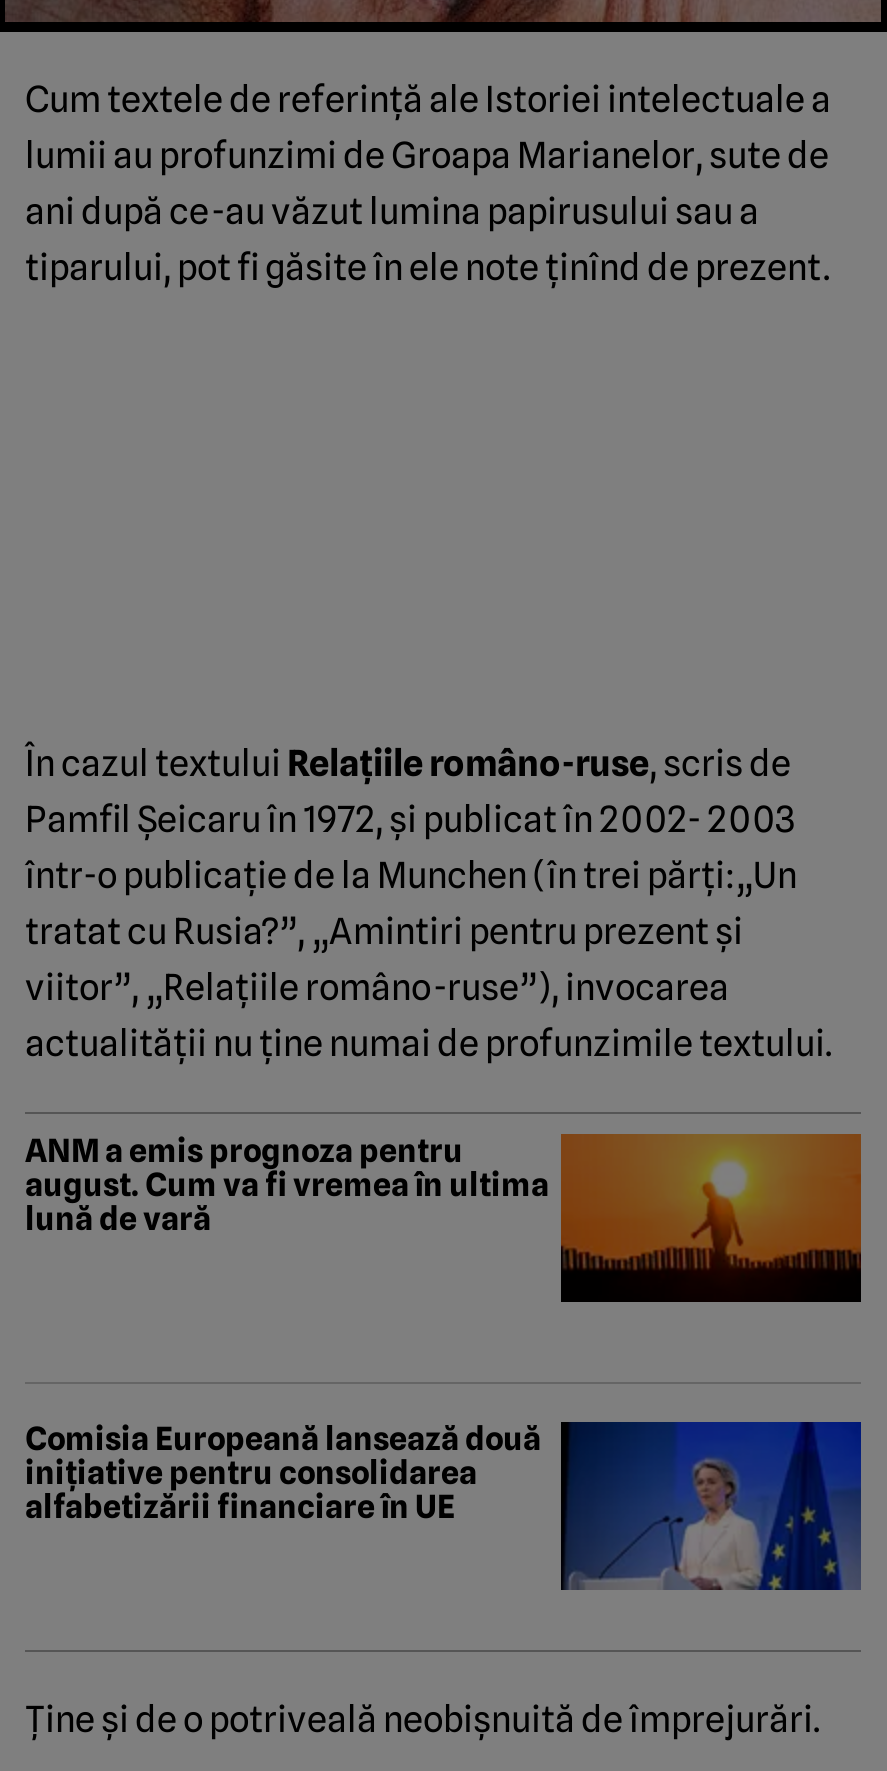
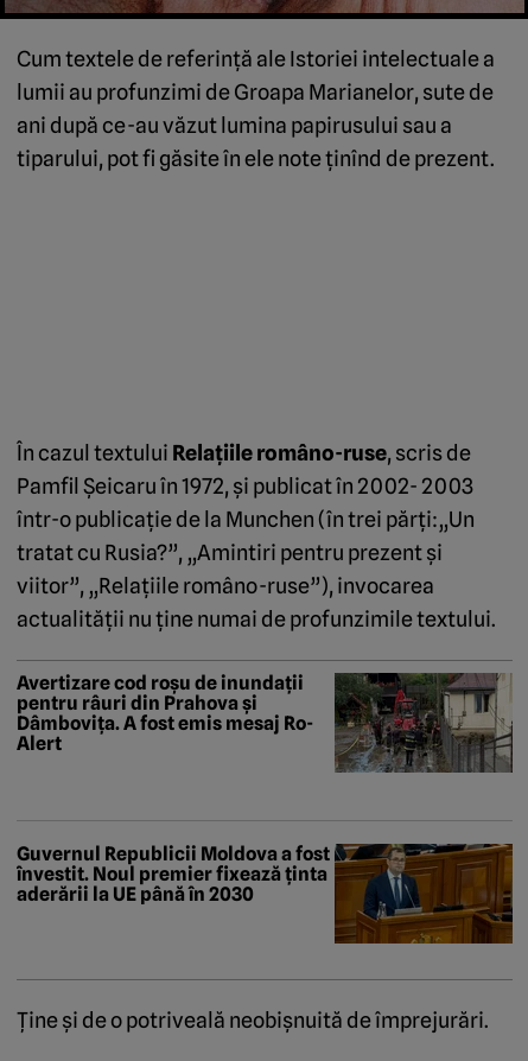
[25,1131,863,1304] [image] | ANM a emis prognoza pentru | august. Cum va fi vremea în ultima | lună de vară -> [17,671,514,774] [image] | Avertizare cod roșu de inundații | pentru râuri din Prahova și | Dâmbovița. A fost emis mesaj Ro- | Alert
[25,1419,863,1592] [image] | Comisia Europeană lansează două | inițiative pentru consolidarea | alfabetizării financiare în UE -> [17,842,514,945] [image] | Guvernul Republicii Moldova a fost | învestit. Noul premier fixează ținta | aderării la UE până în 2030

